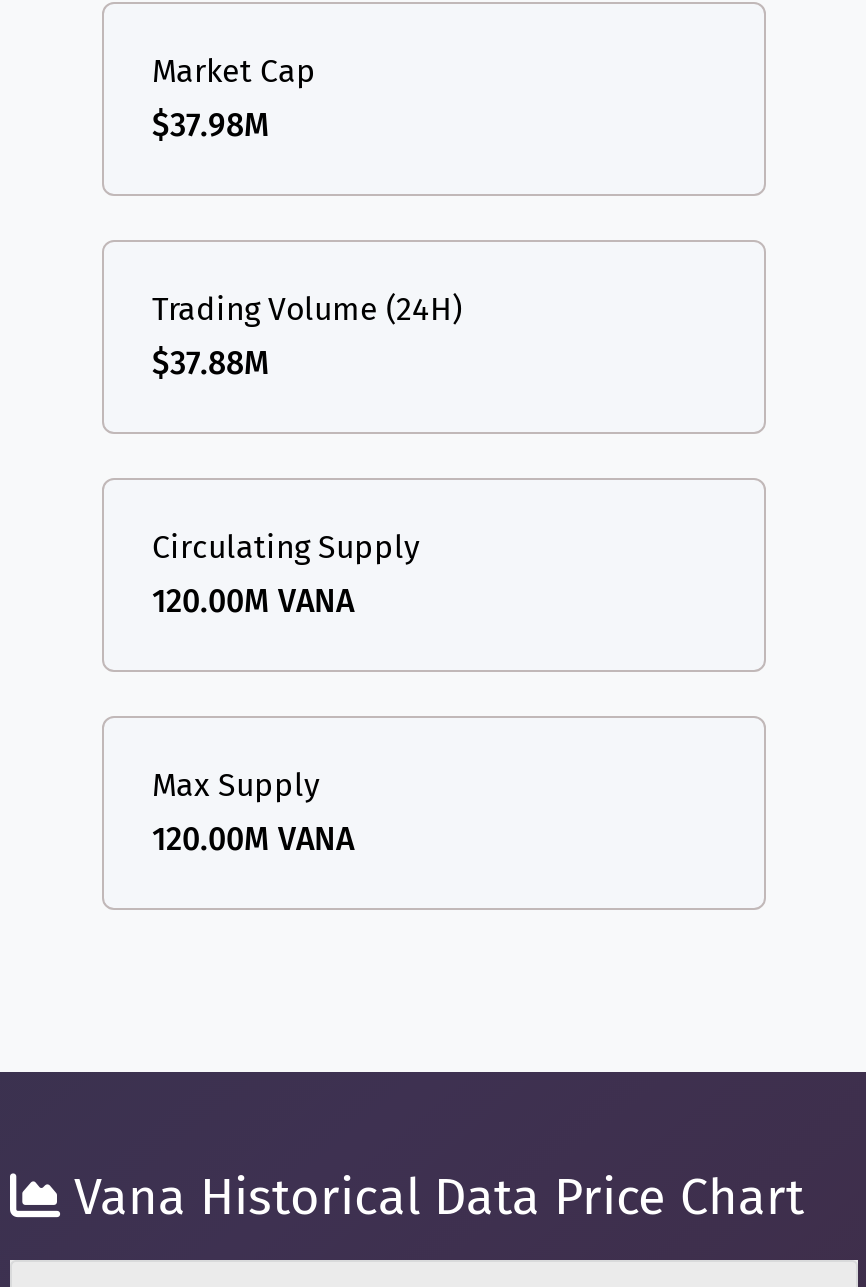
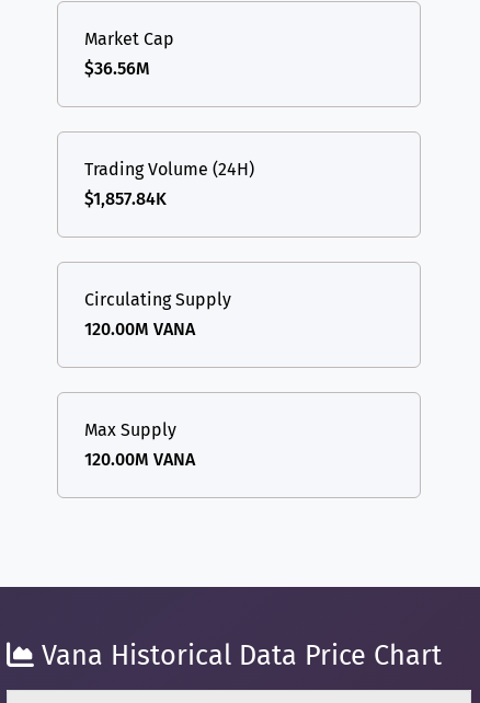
[152,105,270,143] $37.98M -> [84,58,150,78] $36.56M
[152,343,270,381] $37.88M -> [84,188,167,209] $1,857.84K

